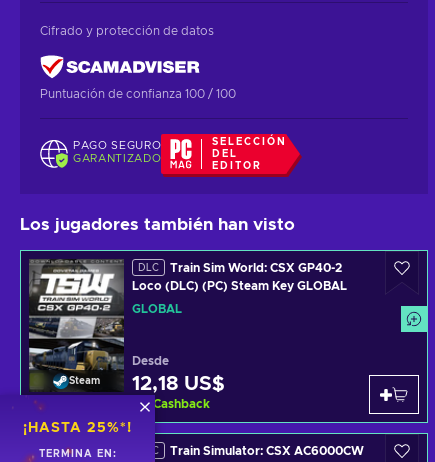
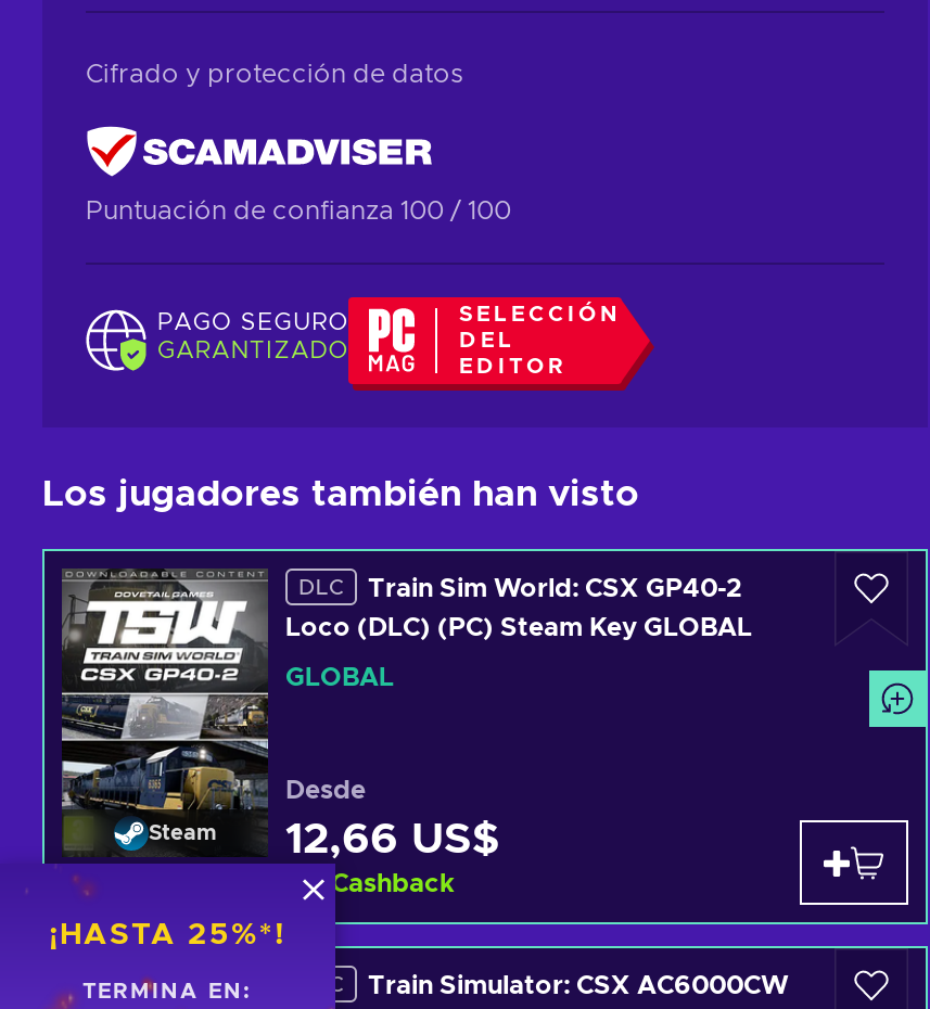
[132,374,225,394] 12,18 US$ -> [285,817,500,861] 12,66 US$

